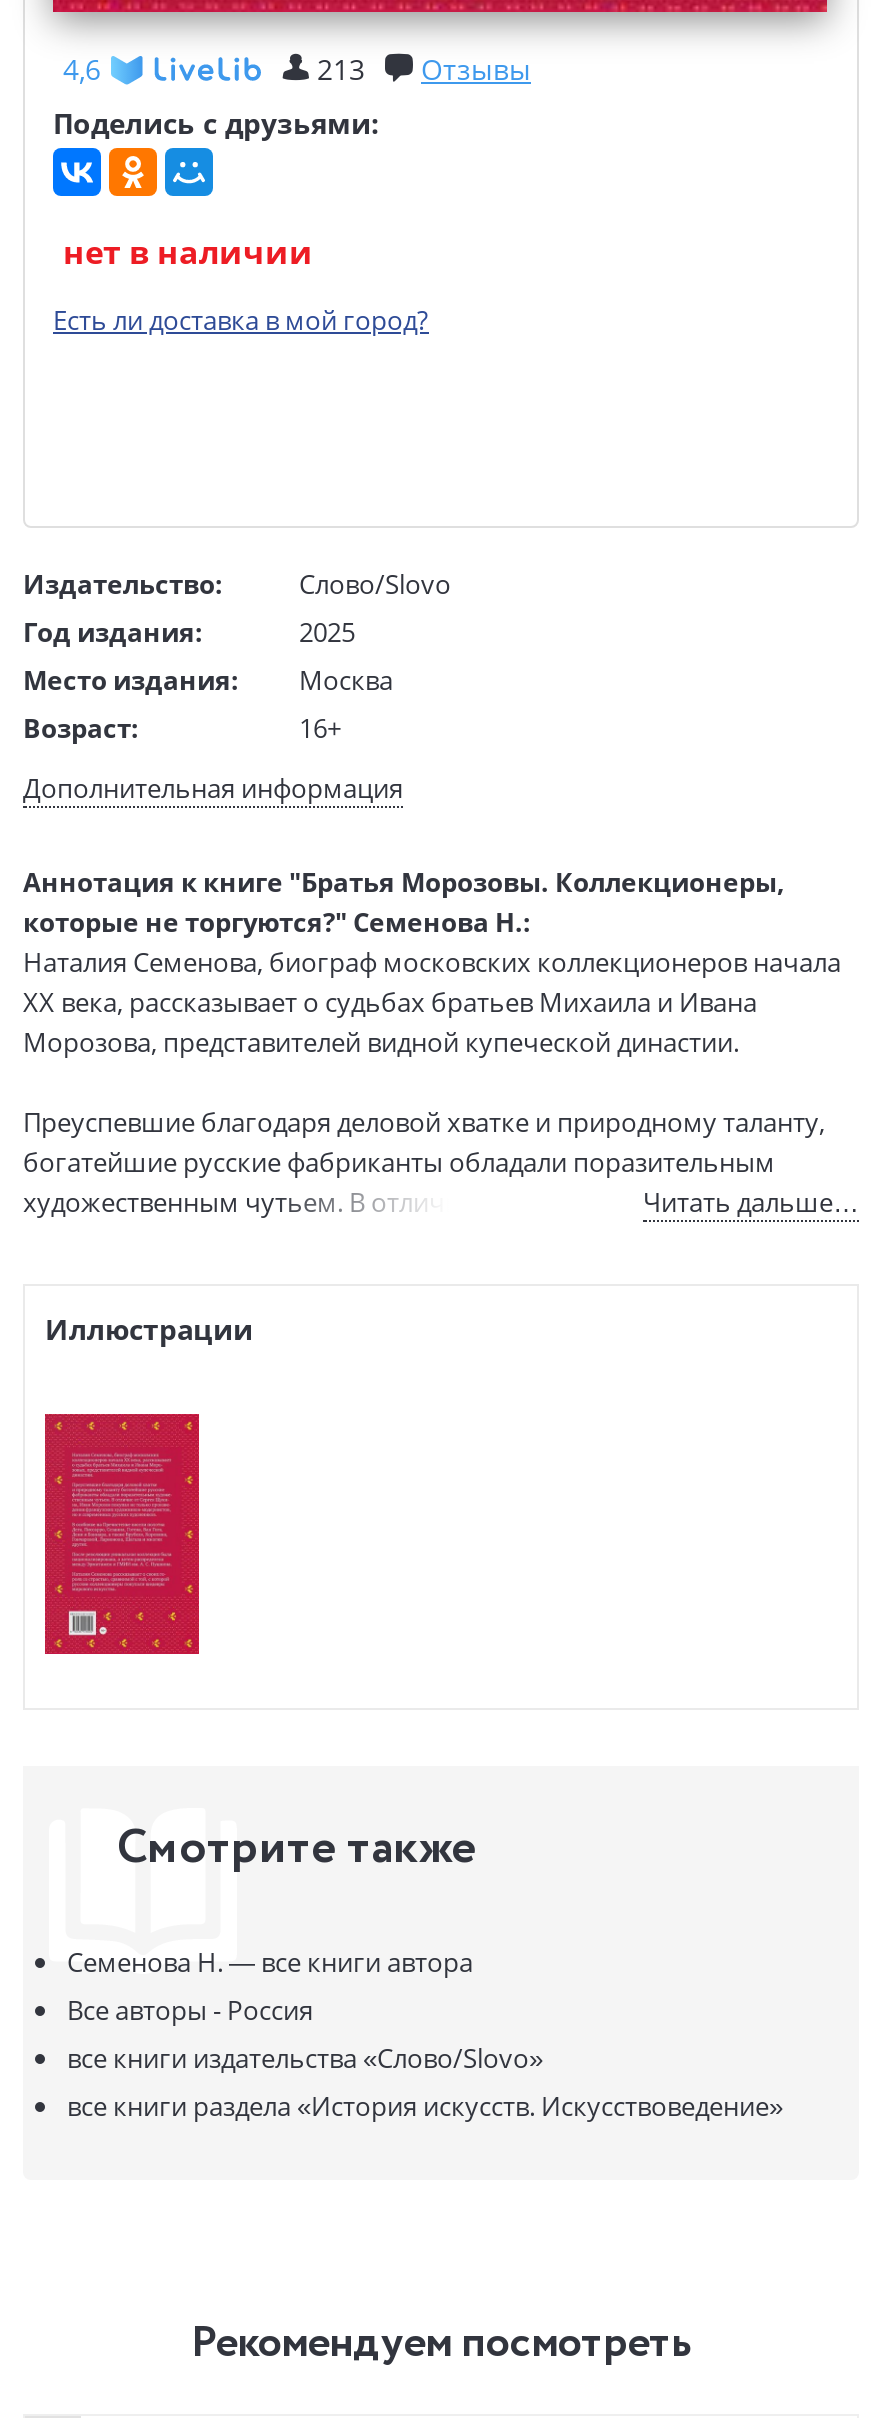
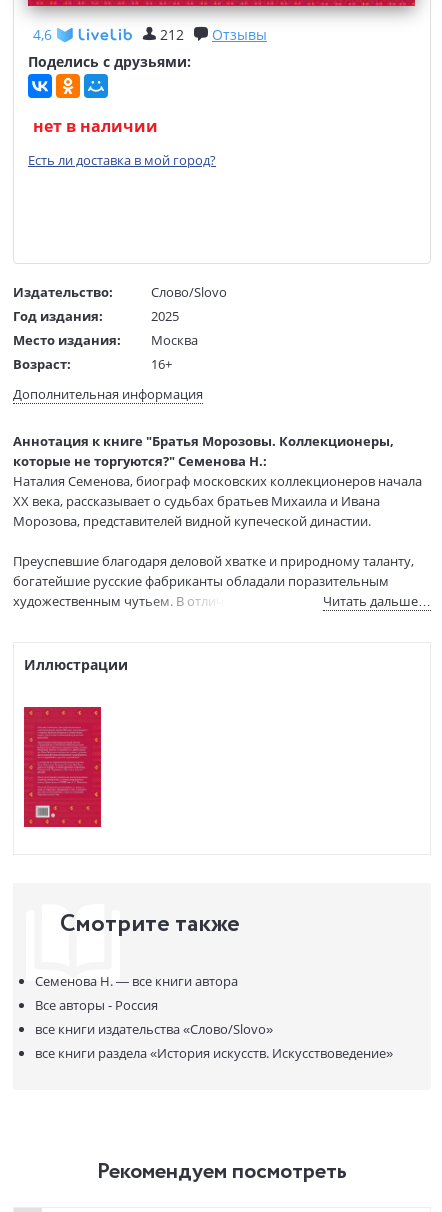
[317,51,531,89] 213 Отзывы -> [160,25,267,44] 212 Отзывы

